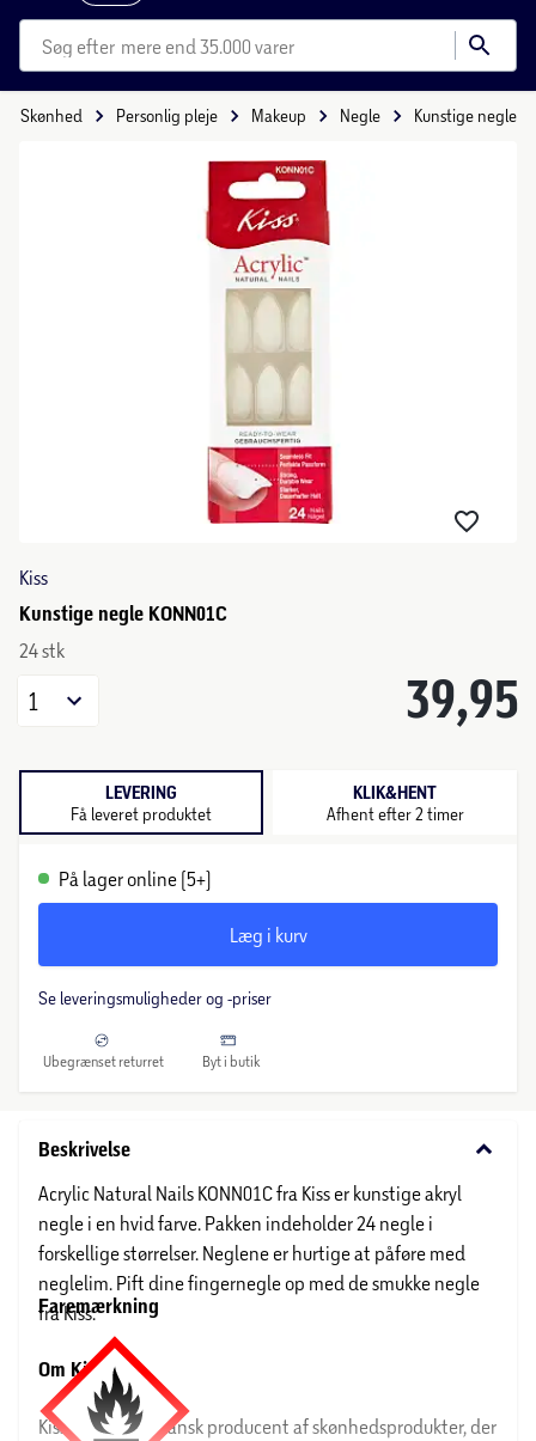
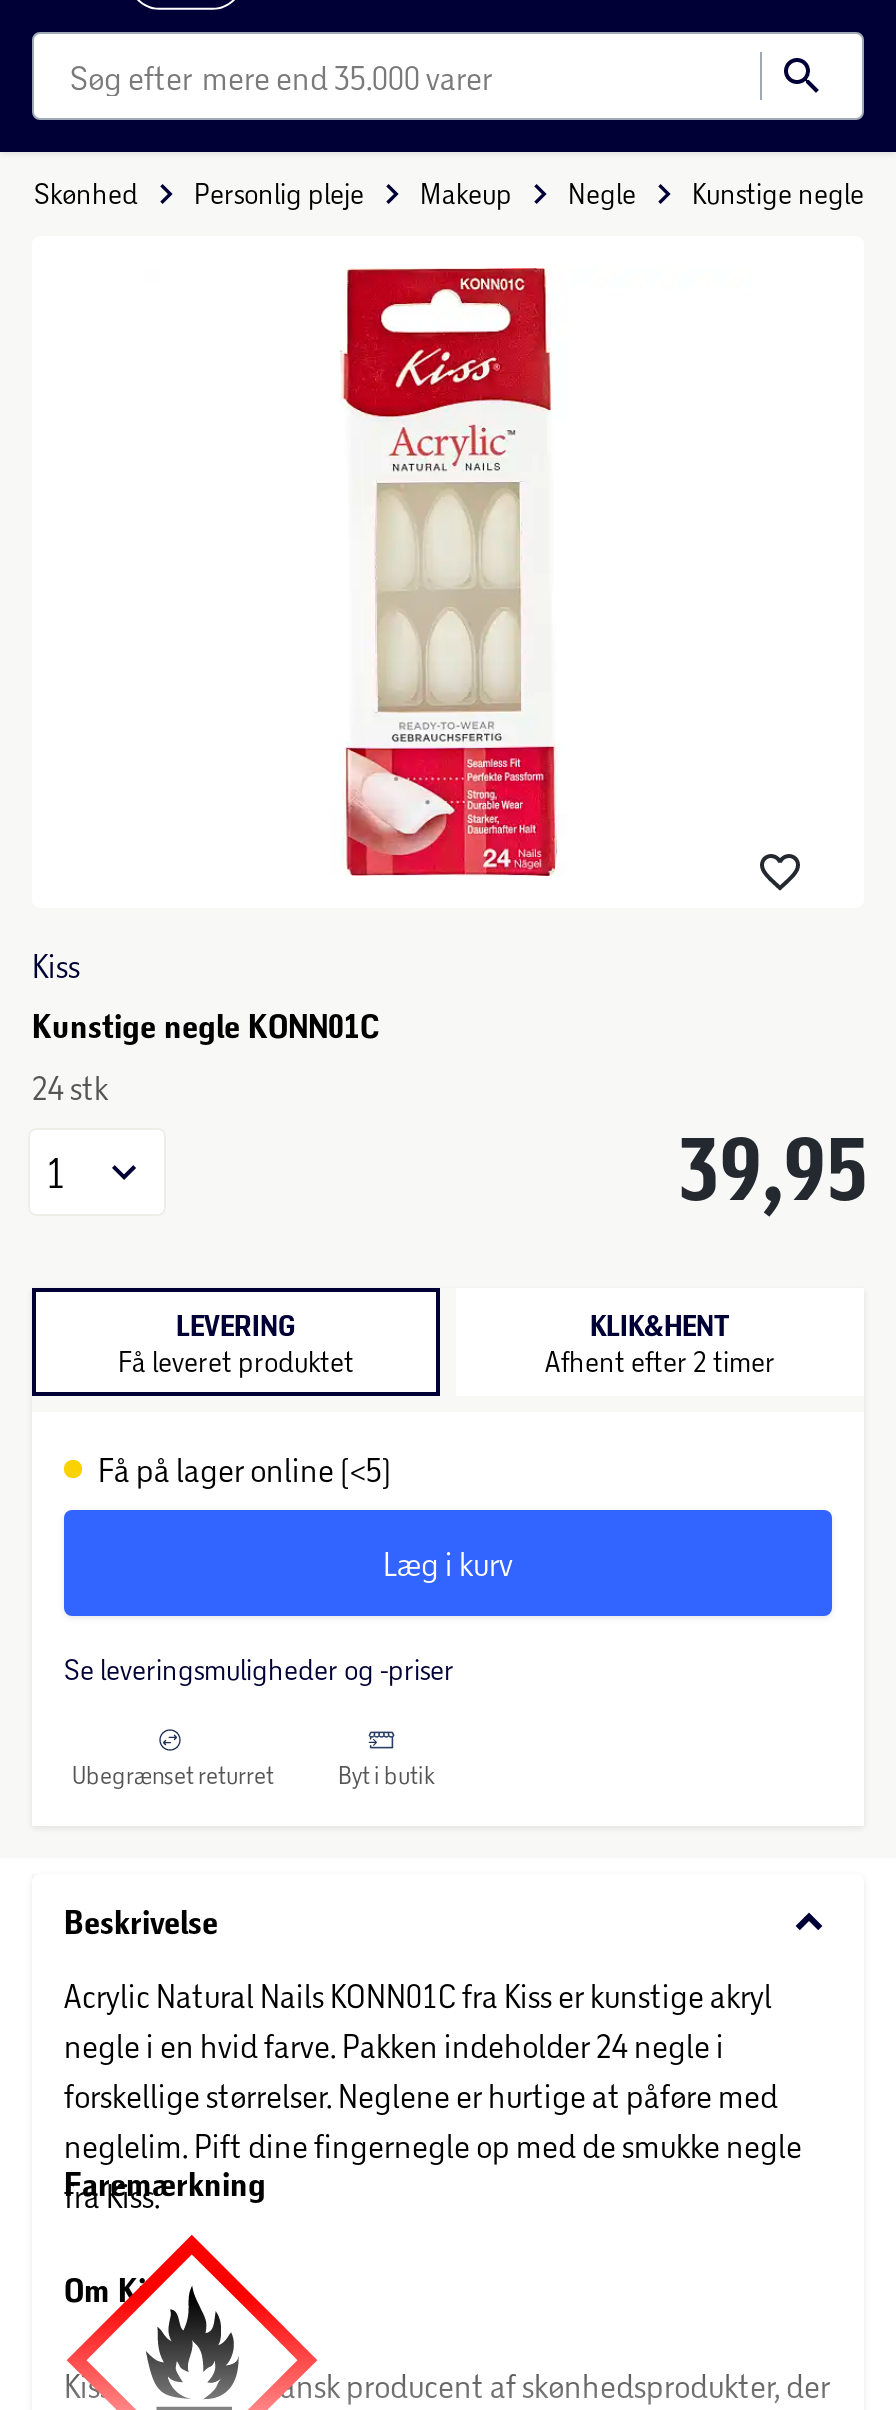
[59,867,212,890] På lager online (5+) -> [98,1450,392,1488] Få på lager online (<5)

